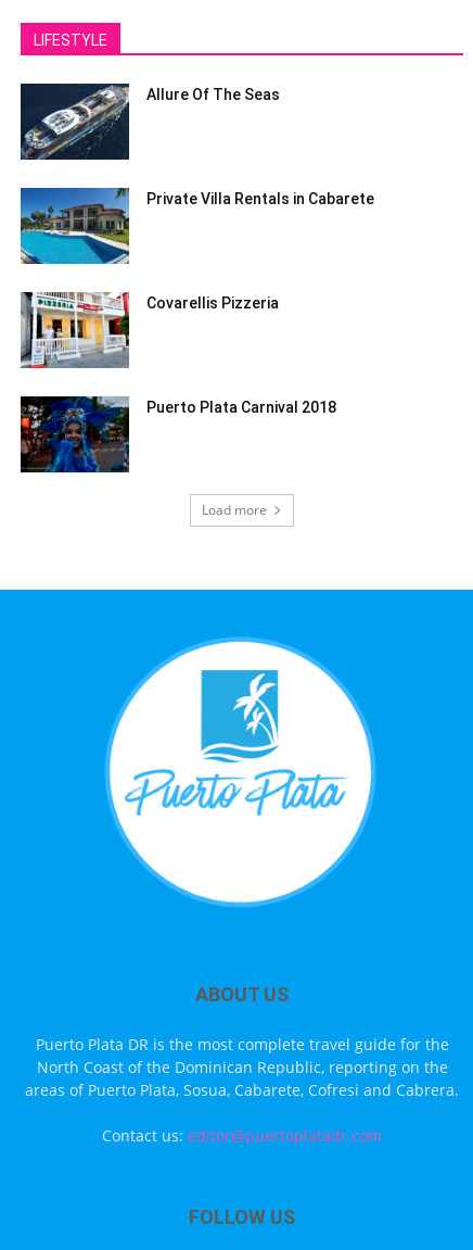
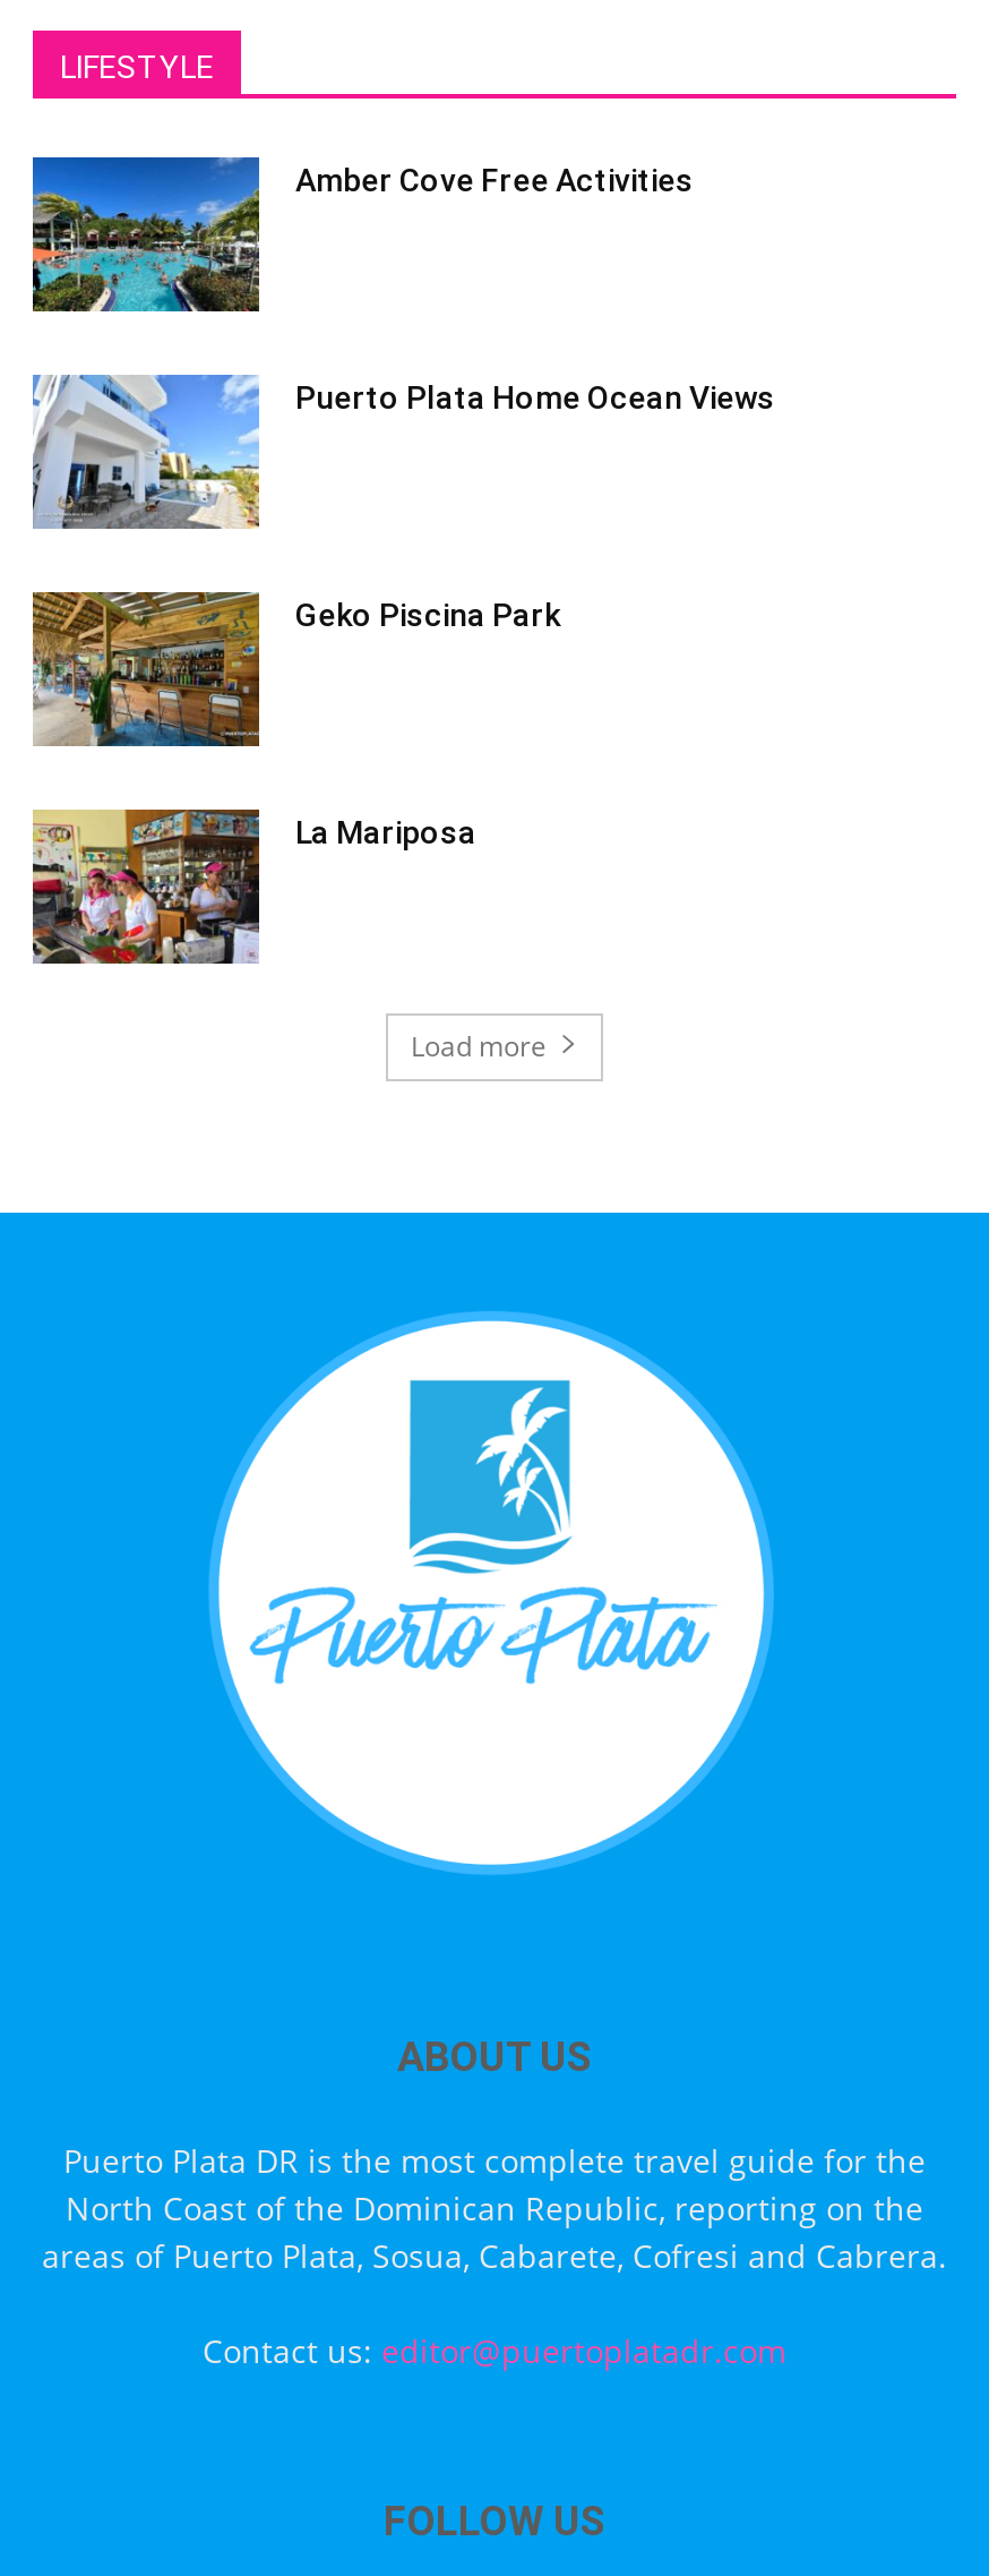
[20,83,280,161] [image] | Allure Of The Seas -> [31,155,694,316] [image] | Amber Cove Free Activities
[20,187,374,265] [image] | Private Villa Rentals in Cabarete -> [31,375,775,533] [image] | Puerto Plata Home Ocean Views
[21,291,279,369] [image] | Covarellis Pizzeria -> [31,590,560,751] [image] | Geko Piscina Park
[20,395,336,474] [image] | Puerto Plata Carnival 2018 -> [31,807,476,968] [image] | La Mariposa

